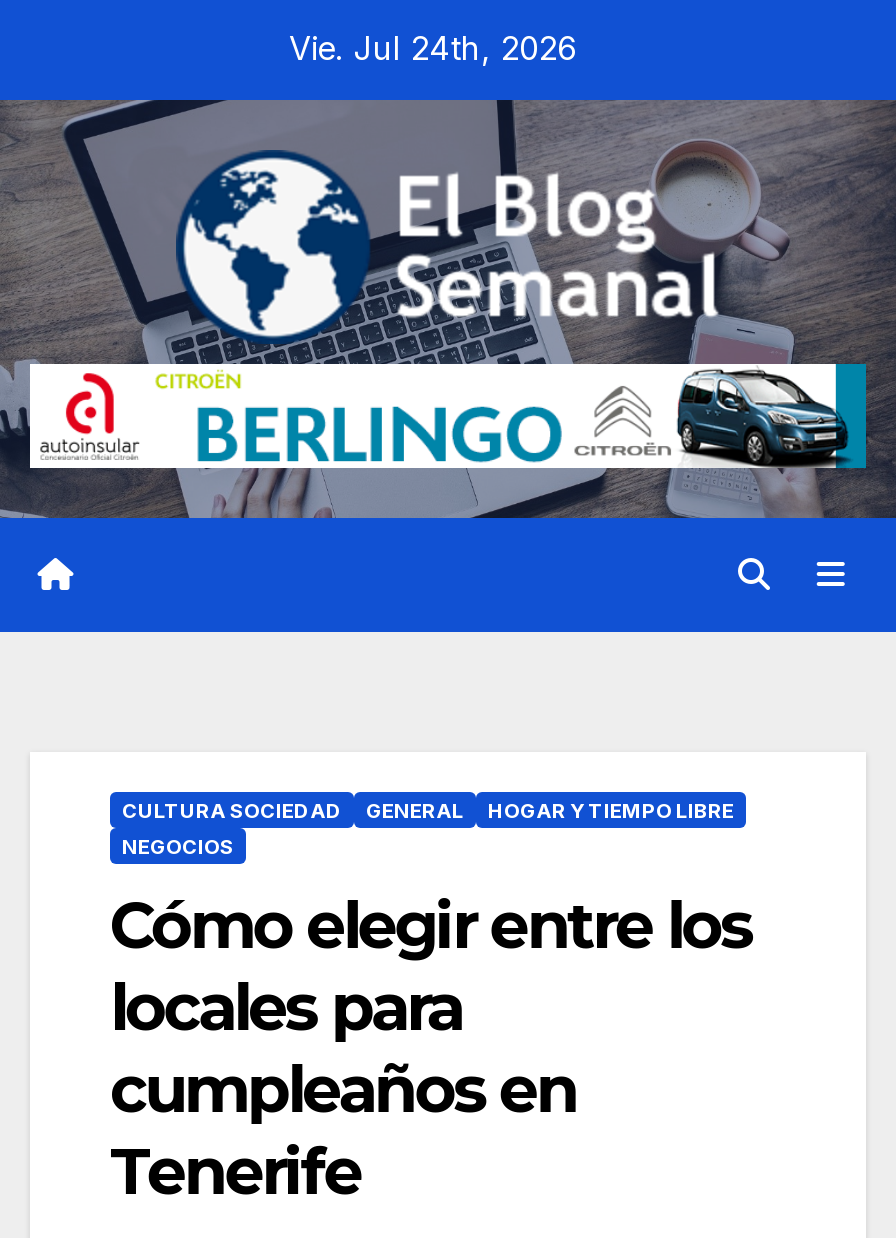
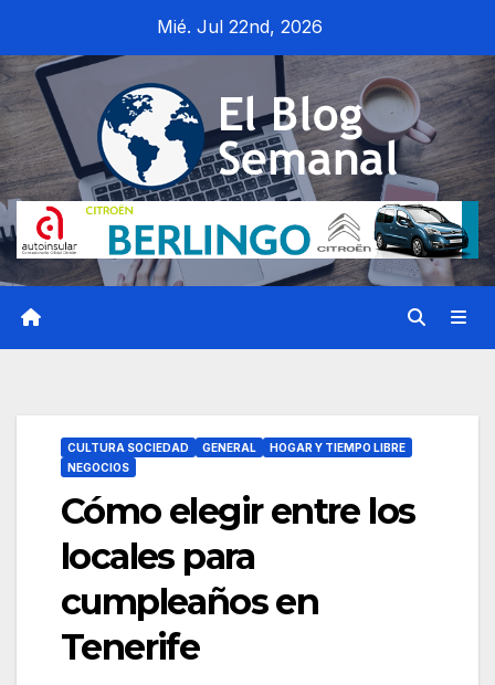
[289,28,577,68] Vie. Jul 24th, 2026 -> [156,15,322,38] Mié. Jul 22nd, 2026

